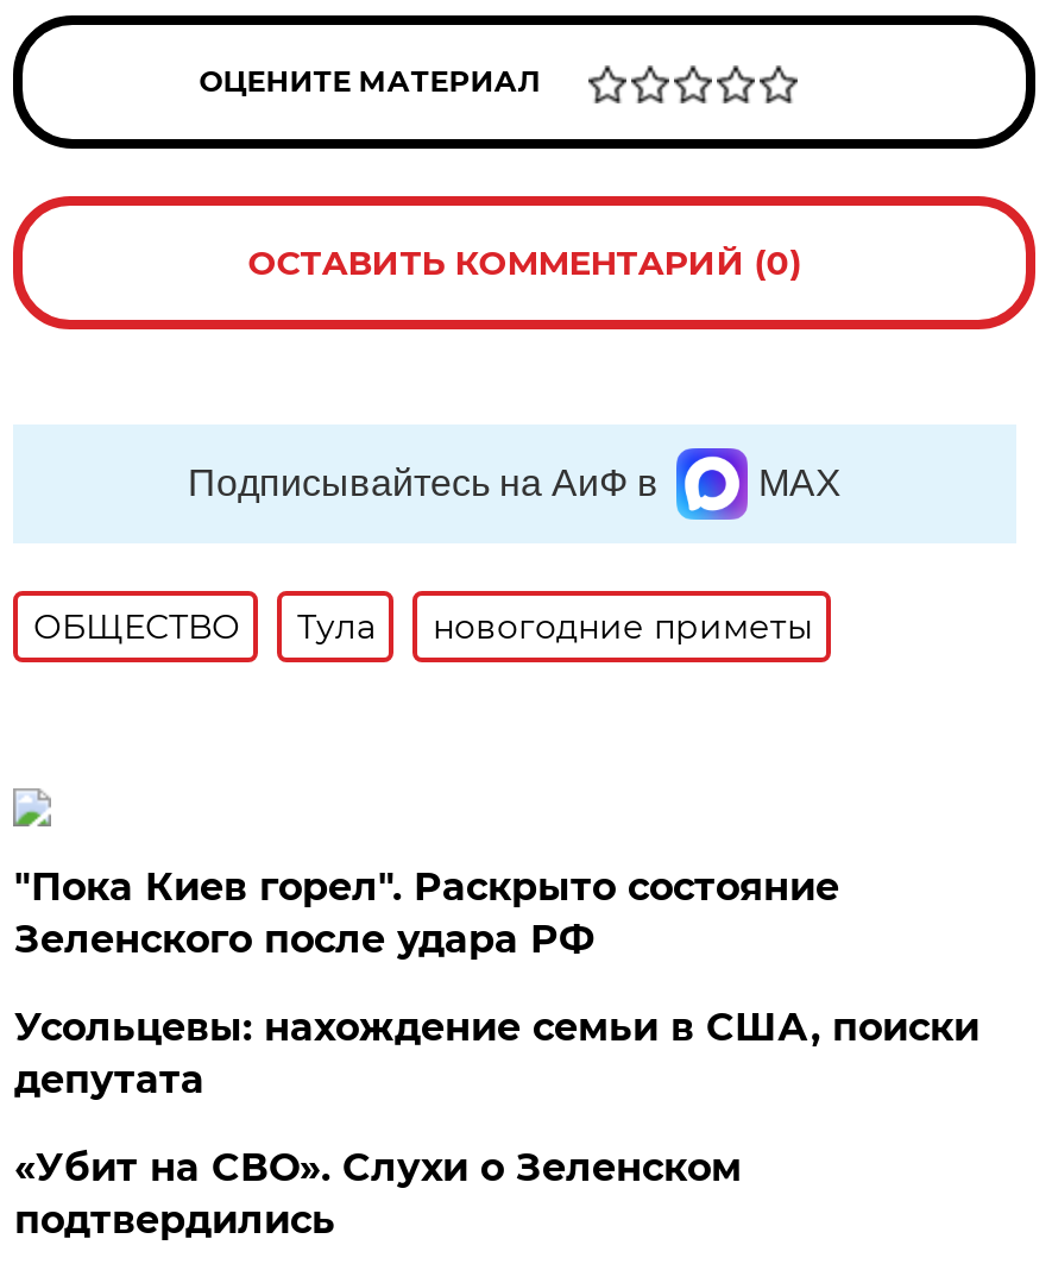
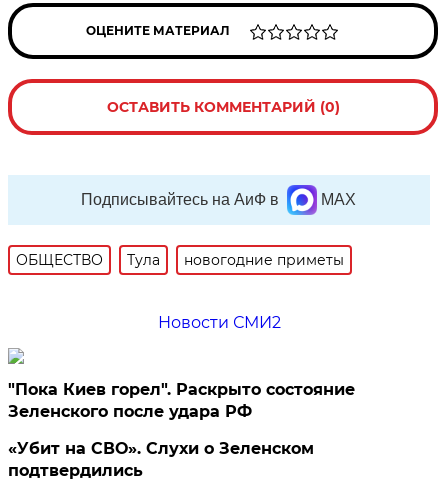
none -> [158,313,281,332] Новости СМИ2
moved [14,864,839,962] -> [8,380,355,421]: "Пока Киев горел". Раскрыто состояние | Зеленского после удара РФ
[14,1005,979,1102] Усольцевы: нахождение семьи в США, поиски | депутата -> none

